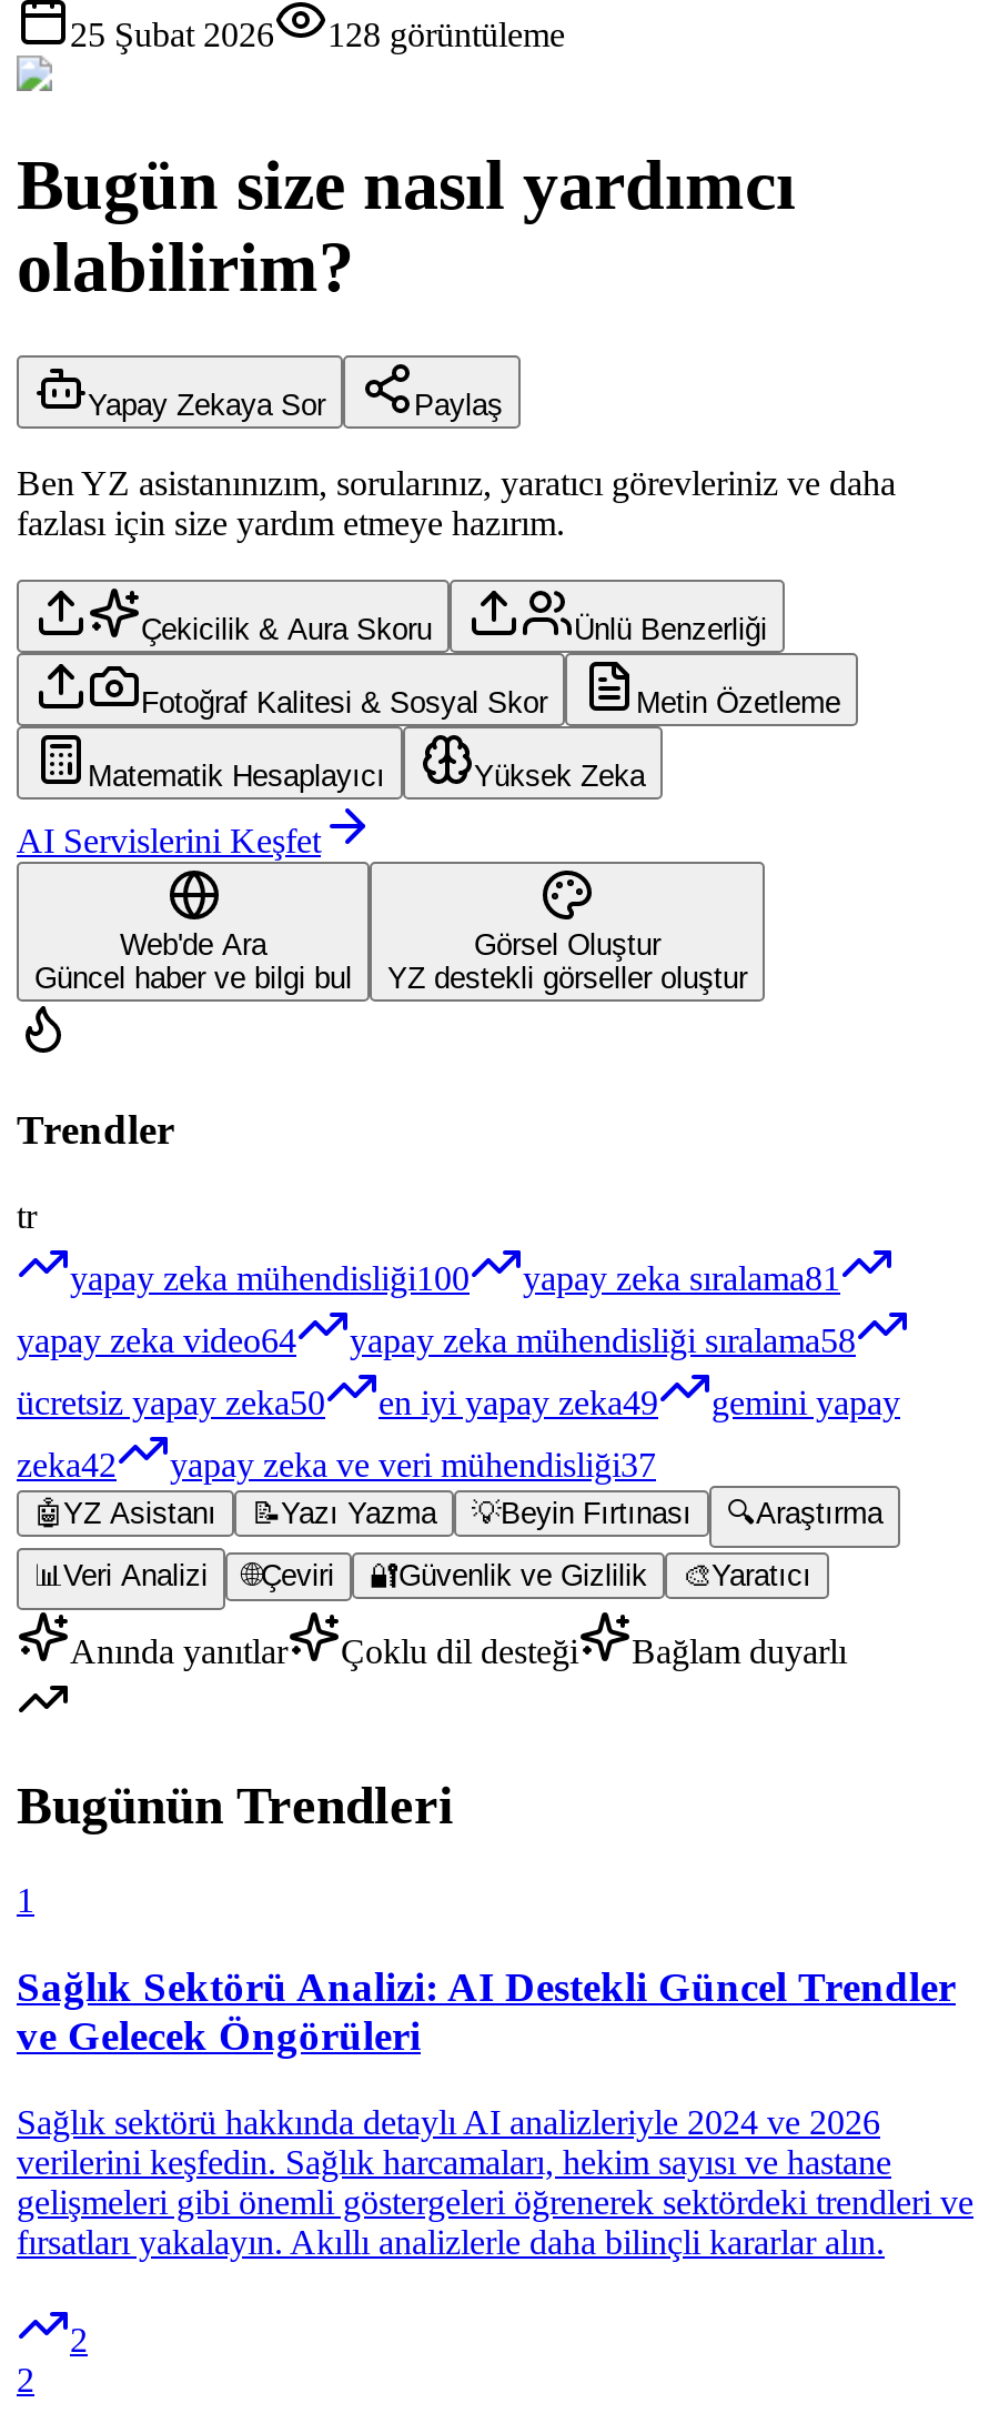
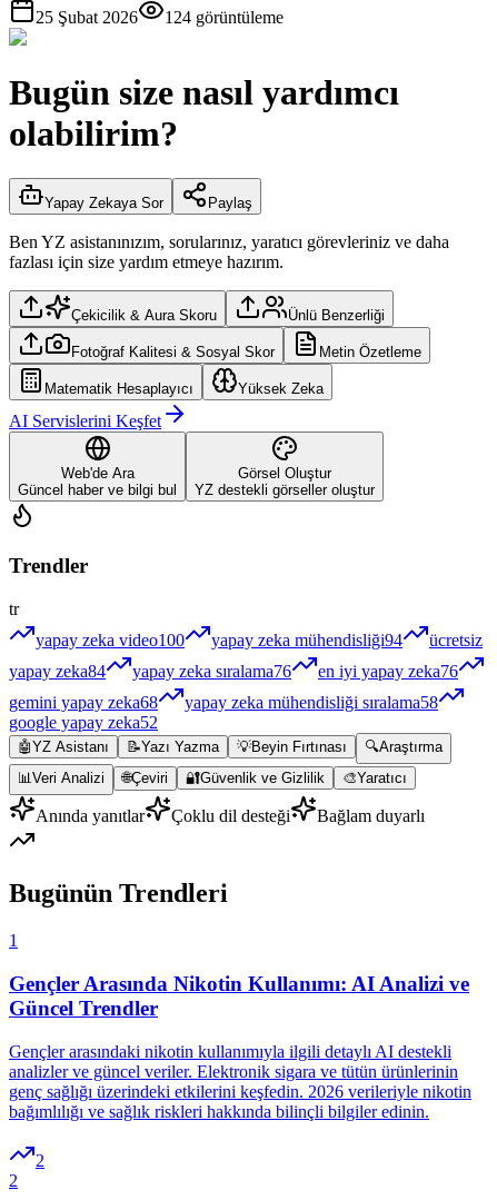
[70,16,565,54] 25 Şubat 2026 128 görüntüleme -> [36,8,284,27] 25 Şubat 2026 124 görüntüleme
[17,1258,840,1358] yapay zeka mühendisliği100 | yapay zeka sıralama81 | yapay zeka video64 -> [9,630,483,711] yapay zeka video 100 | yapay zeka mühendisliği94 | ücretsiz | yapay zeka84 | yapay zeka sıralama76 | en iyi yapay zeka76 | gemini yapay zeka68
moved [350,1320,856,1358] -> [185,692,438,711]: yapay zeka mühendisliği sıralama58
[17,1383,900,1482] ücretsiz yapay zeka50 | en iyi yapay zeka49 | gemini yapay | zeka42 | yapay zeka ve veri mühendisliği37 -> [9,712,158,731] google yapay zeka52
[17,1963,956,2059] Sağlık Sektörü Analizi: AI Destekli Güncel Trendler | ve Gelecek Öngörüleri -> [9,972,469,1020] Gençler Arasında Nikotin Kullanımı: AI Analizi ve | Güncel Trendler
[17,2103,973,2260] Sağlık sektörü hakkında detaylı AI analizleriyle 2024 ve 2026 | verilerini keşfedin. Sağlık harcamaları, hekim sayısı ve hastane | gelişmeleri gibi önemli göstergeleri öğrenerek sektördeki trendleri ve | fırsatları yakalayın. Akıllı analizlerle daha bilinçli kararlar alın. -> [9,1042,471,1121] Gençler arasındaki nikotin kullanımıyla ilgili detaylı AI destekli | analizler ve güncel veriler. Elektronik sigara ve tütün ürünlerinin | genç sağlığı üzerindeki etkilerini keşfedin. 2026 verileriyle nikotin | bağımlılığı ve sağlık riskleri hakkında bilinçli bilgiler edinin.

